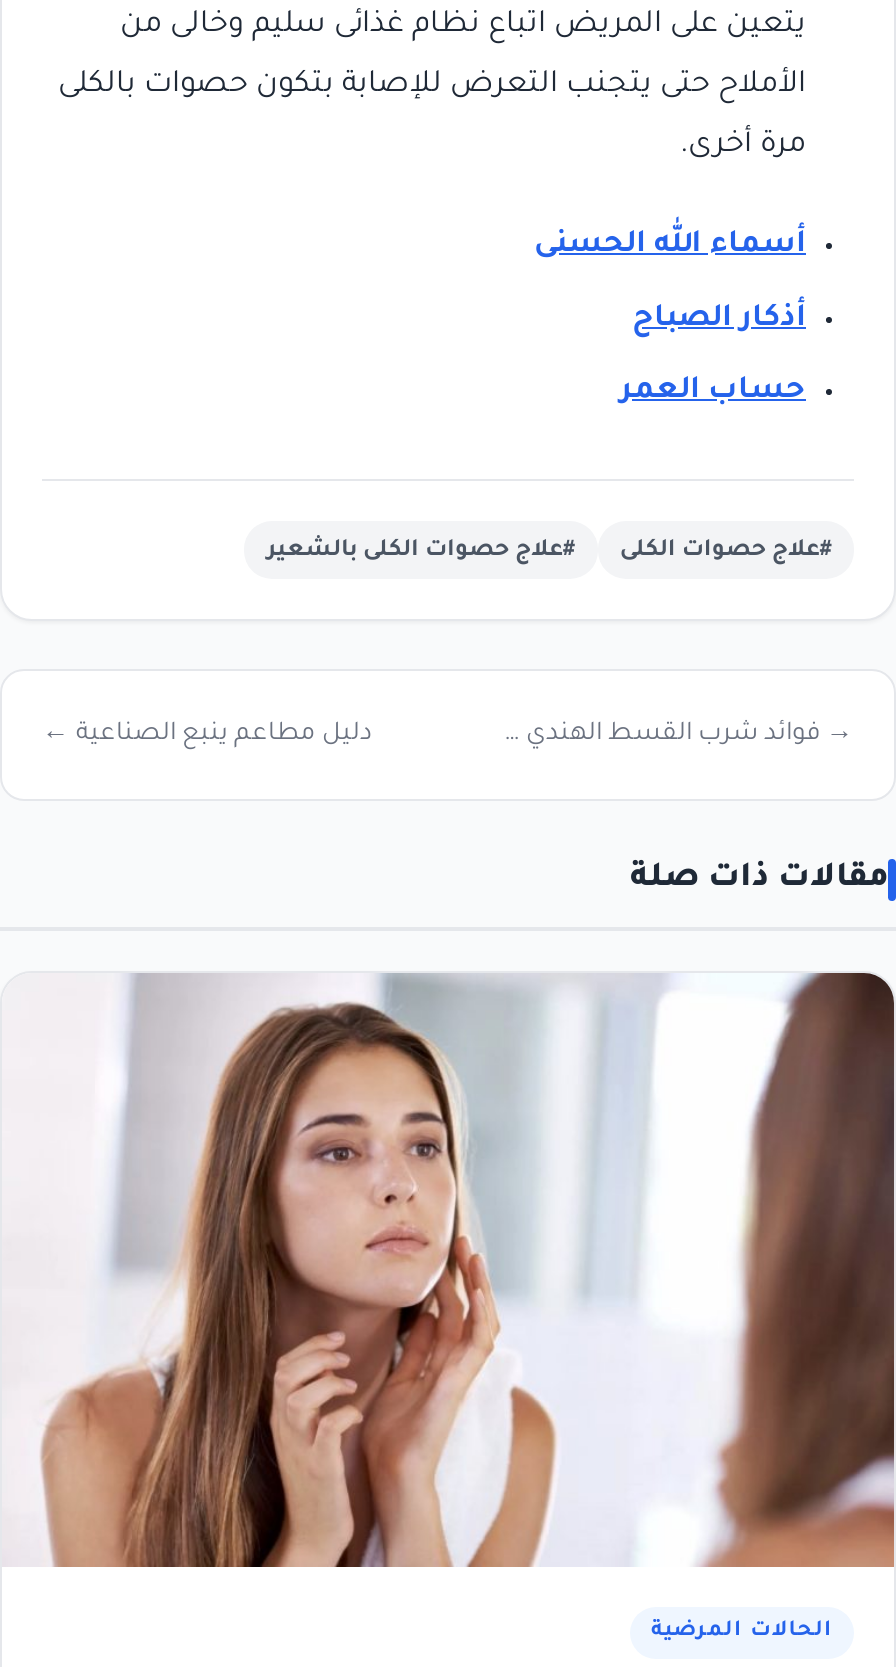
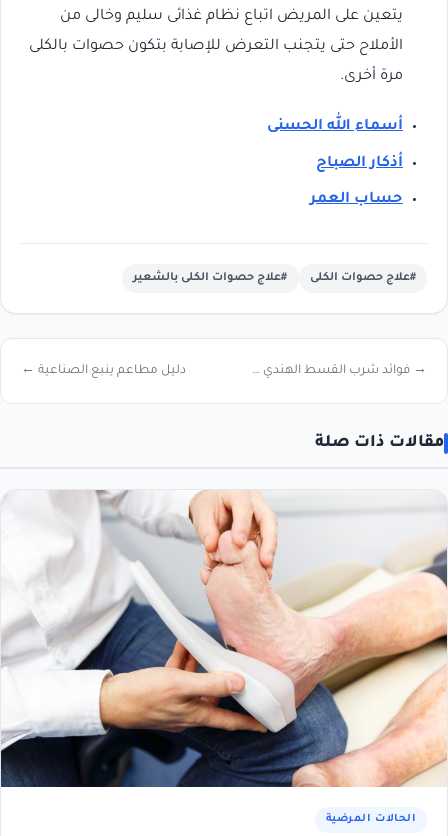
[6,971,890,1569] [image] -> [3,490,445,788] [image]

